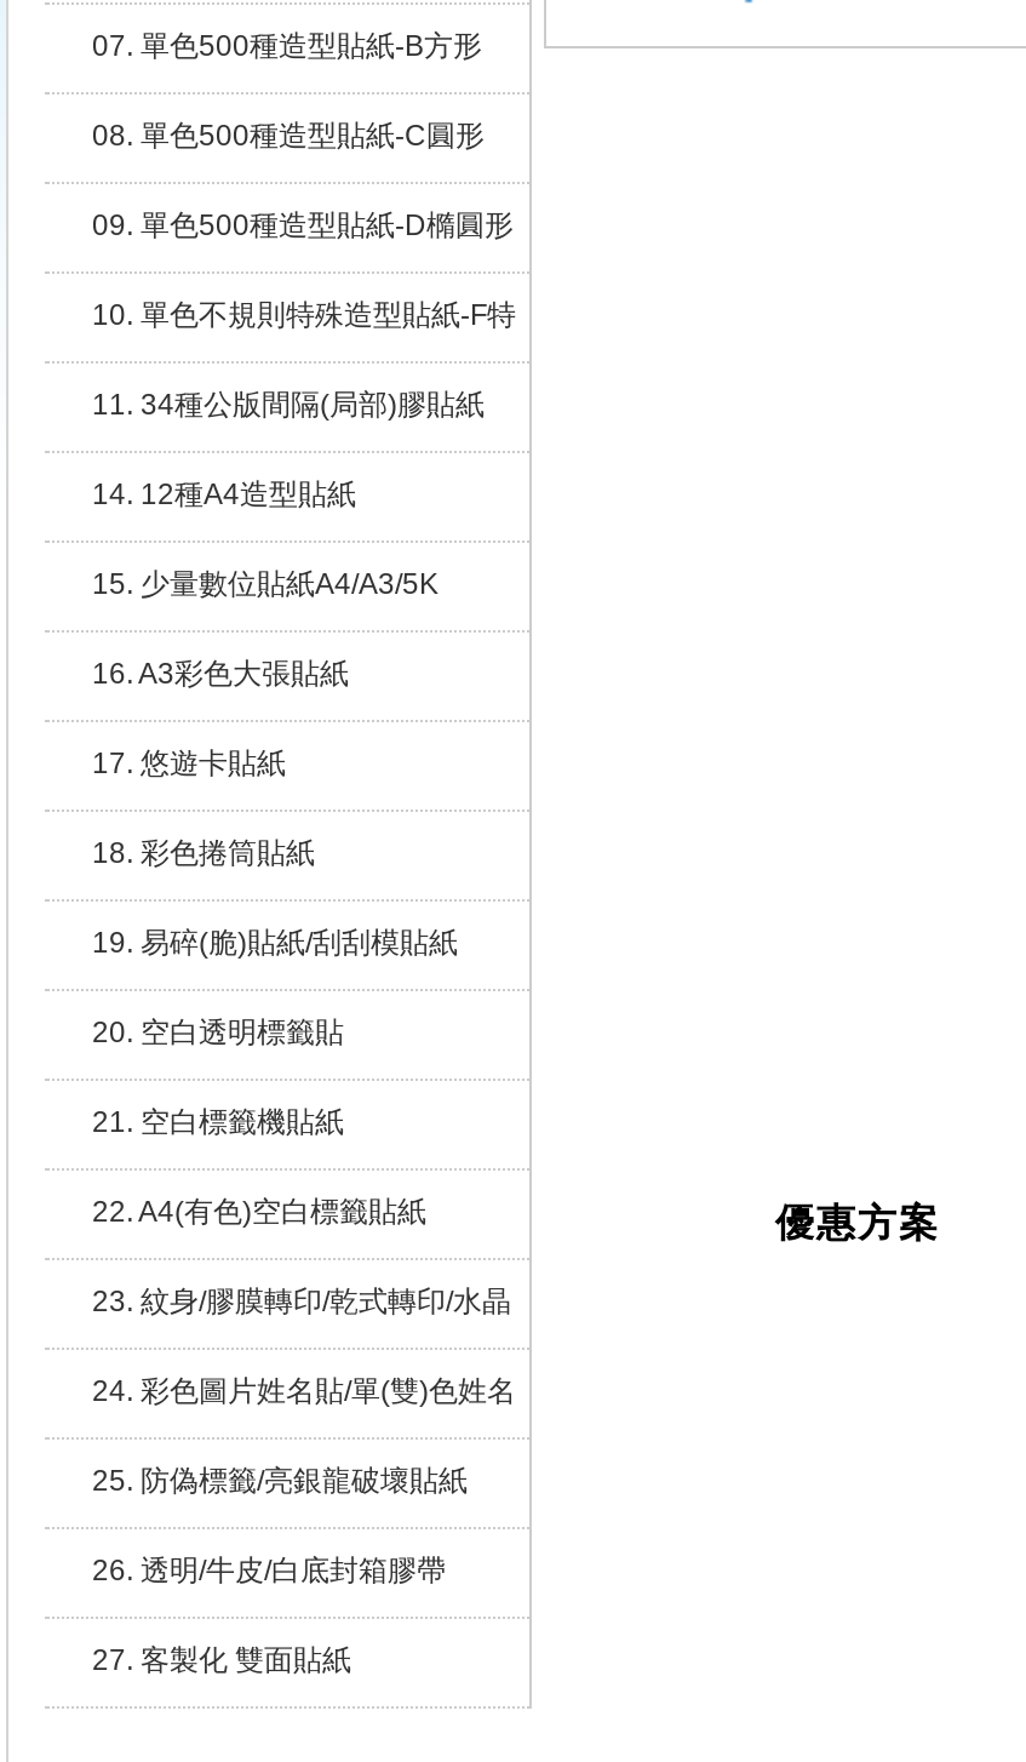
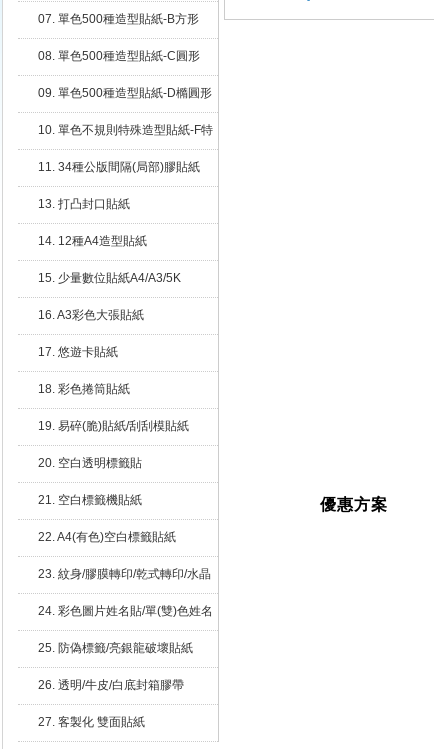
none -> [37,197,129,211] 13. 打凸封口貼紙

